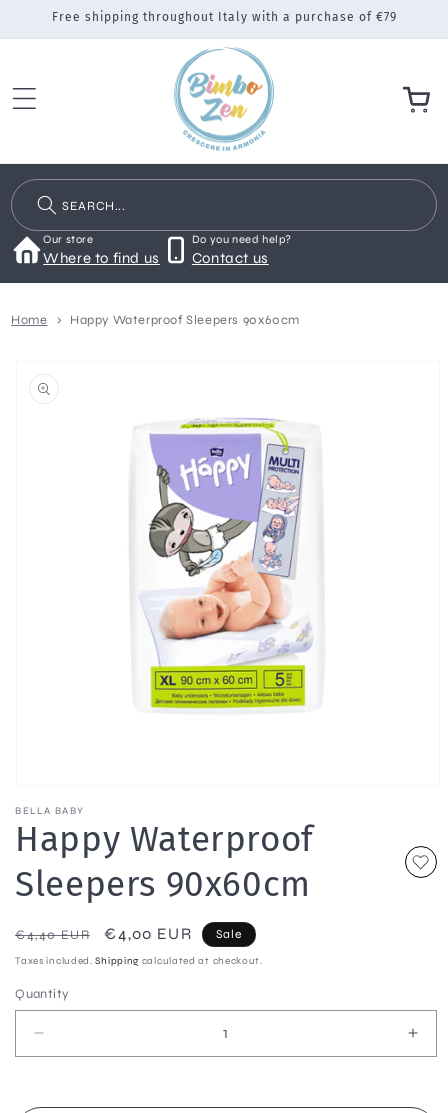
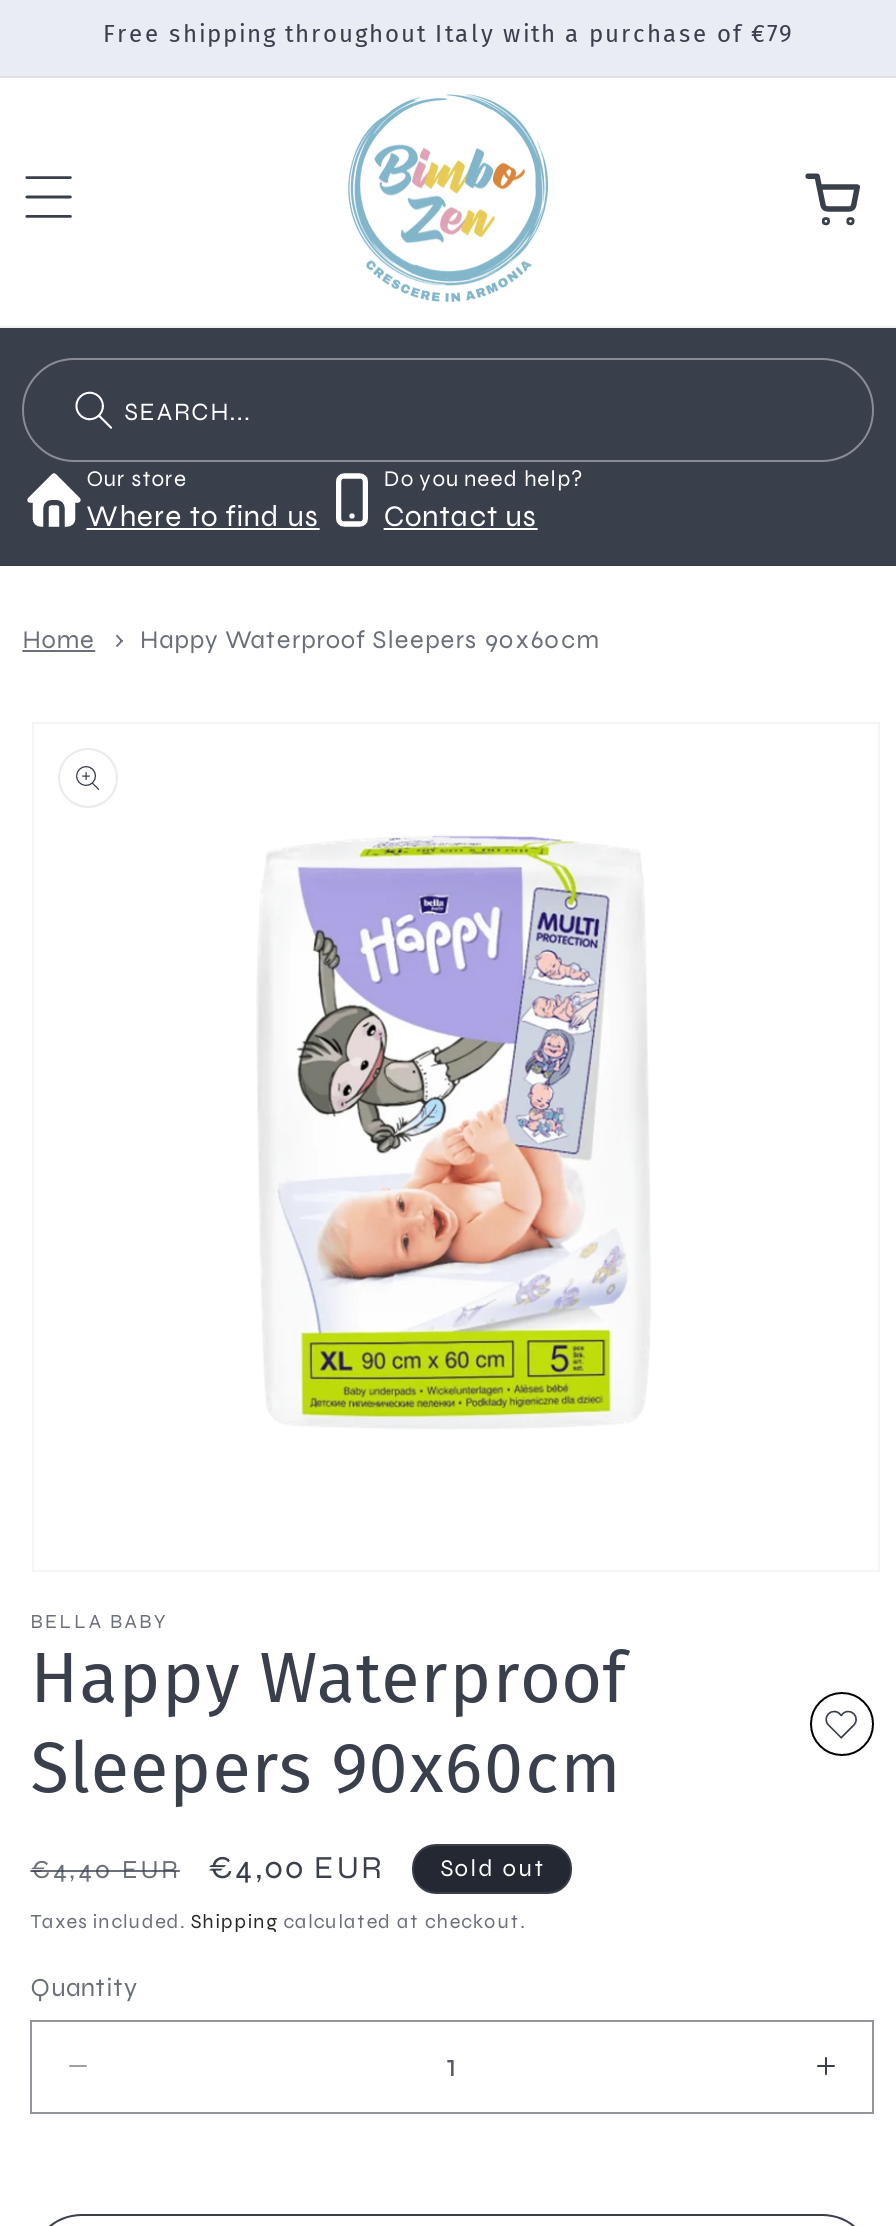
[216,926,242,940] Sale -> [440,1853,544,1881] Sold out

